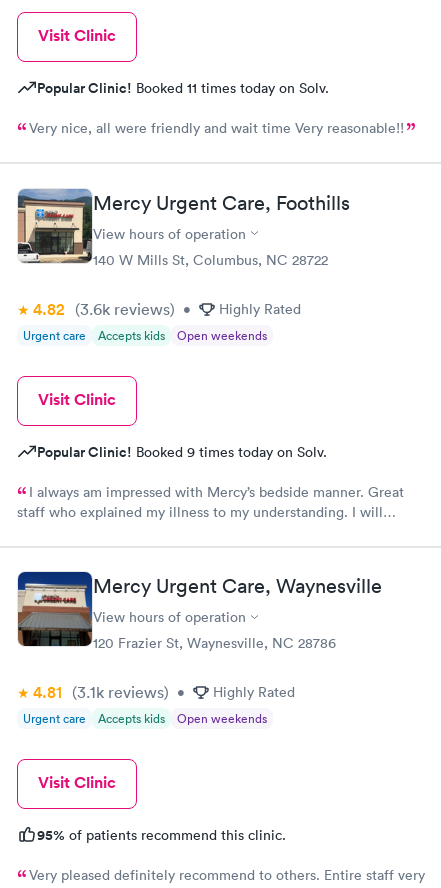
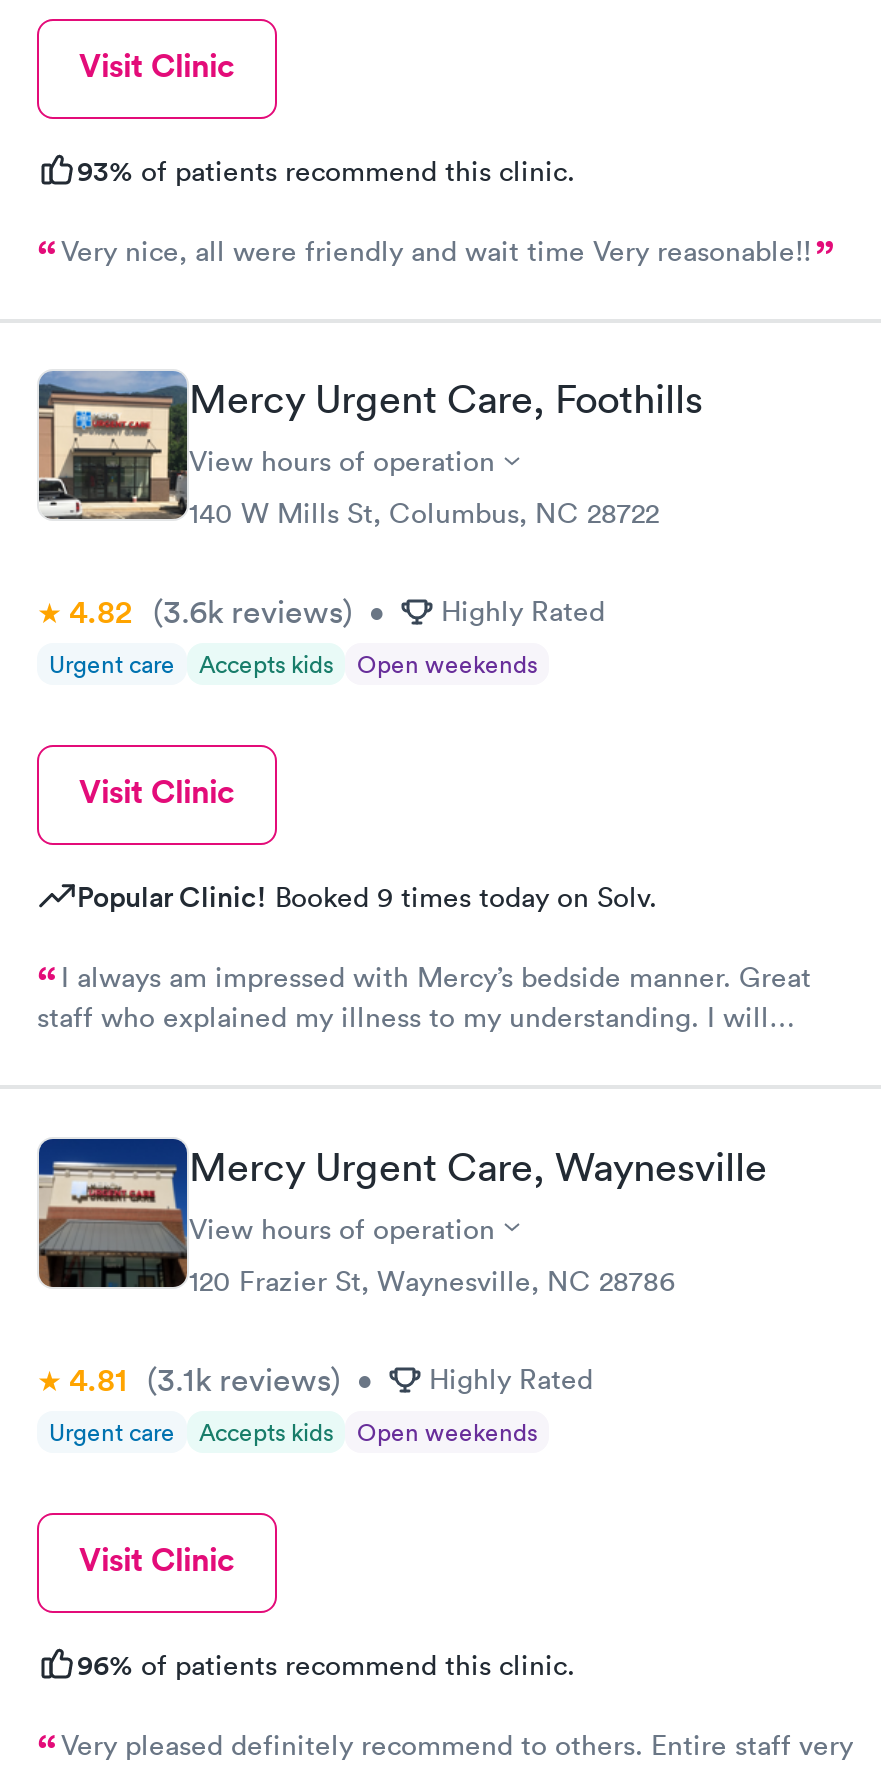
[37,78,329,98] Popular Clinic! Booked 11 times today on Solv. -> [77,150,575,190] 93% of patients recommend this clinic.
[37,825,286,845] 95% of patients recommend this clinic. -> [77,1644,575,1684] 96% of patients recommend this clinic.

